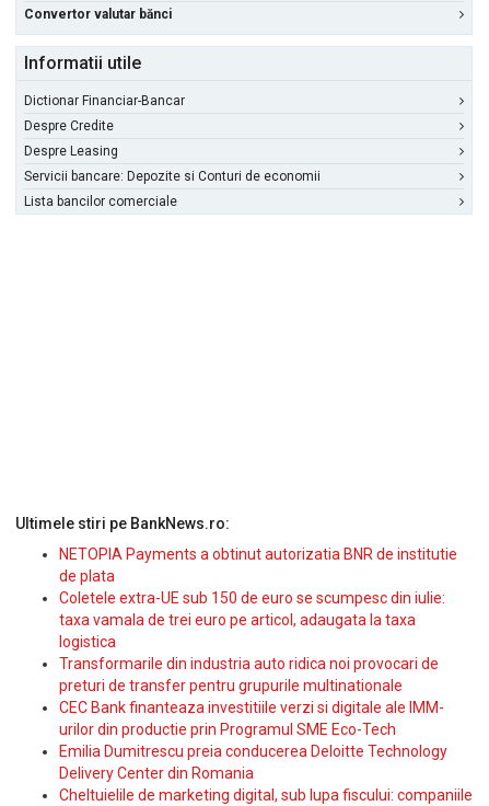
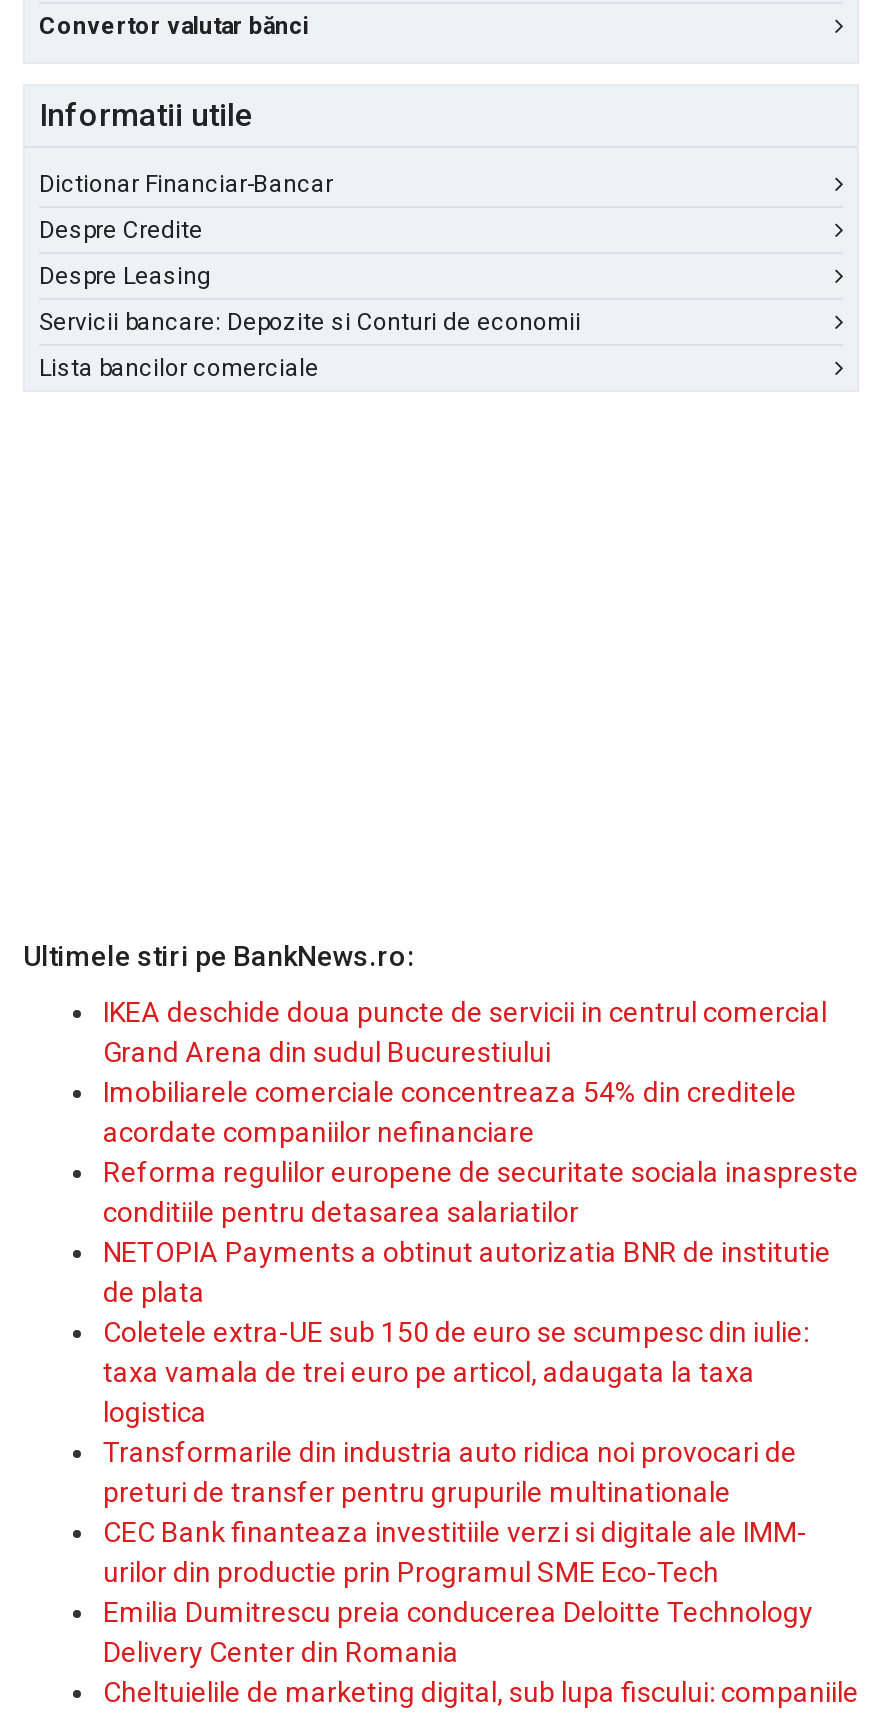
none -> [103,996,859,1228] IKEA deschide doua puncte de servicii in centrul comercial | Grand Arena din sudul Bucurestiului | Imobiliarele comerciale concentreaza 54% din creditele | acordate companiilor nefinanciare | Reforma regulilor europene de securitate sociala inaspreste | conditiile pentru detasarea salariatilor

